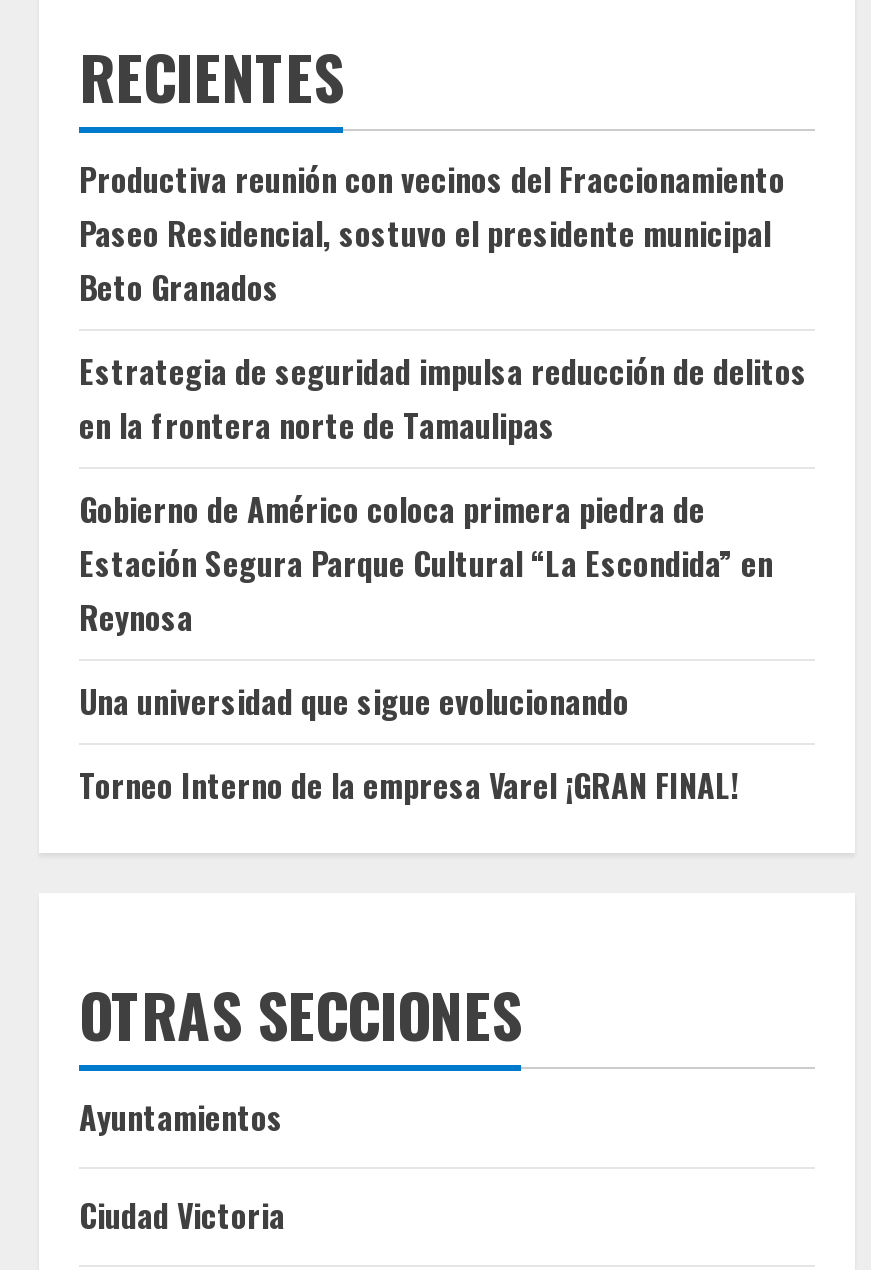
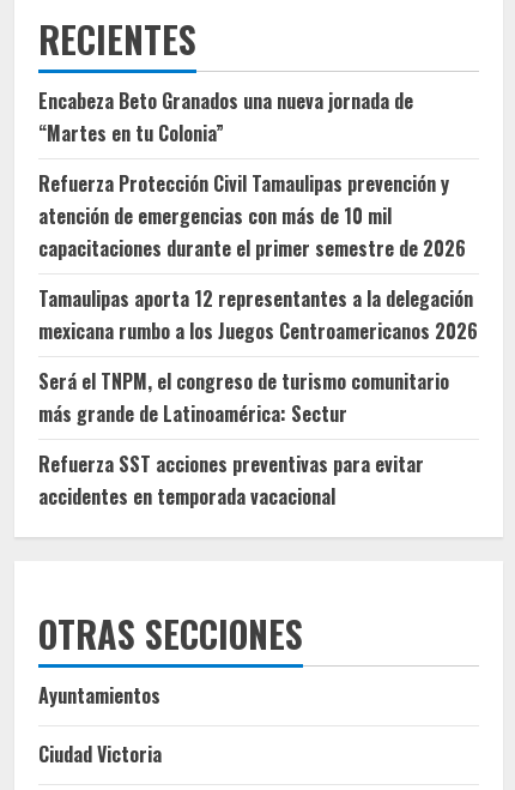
[79,155,785,311] Productiva reunión con vecinos del Fraccionamiento | Paseo Residencial, sostuvo el presidente municipal | Beto Granados -> [38,86,413,147] Encabeza Beto Granados una nueva jornada de | “Martes en tu Colonia”
[79,347,807,449] Estrategia de seguridad impulsa reducción de delitos | en la frontera norte de Tamaulipas -> [38,169,466,263] Refuerza Protección Civil Tamaulipas prevención y | atención de emergencias con más de 10 mil | capacitaciones durante el primer semestre de 2026
[79,485,773,641] Gobierno de Américo coloca primera piedra de | Estación Segura Parque Cultural “La Escondida” en | Reynosa -> [38,284,478,345] Tamaulipas aporta 12 representantes a la delegación | mexicana rumbo a los Juegos Centroamericanos 2026
[79,677,629,725] Una universidad que sigue evolucionando -> [38,367,449,428] Será el TNPM, el congreso de turismo comunitario | más grande de Latinoamérica: Sectur
[79,761,739,809] Torneo Interno de la empresa Varel ¡GRAN FINAL! -> [38,450,424,511] Refuerza SST acciones preventivas para evitar | accidentes en temporada vacacional

